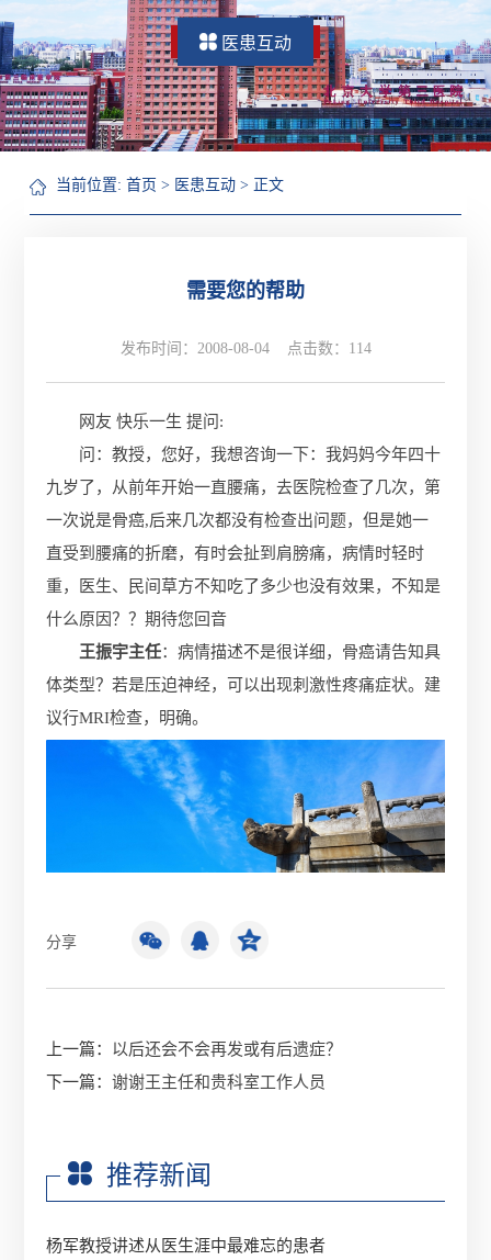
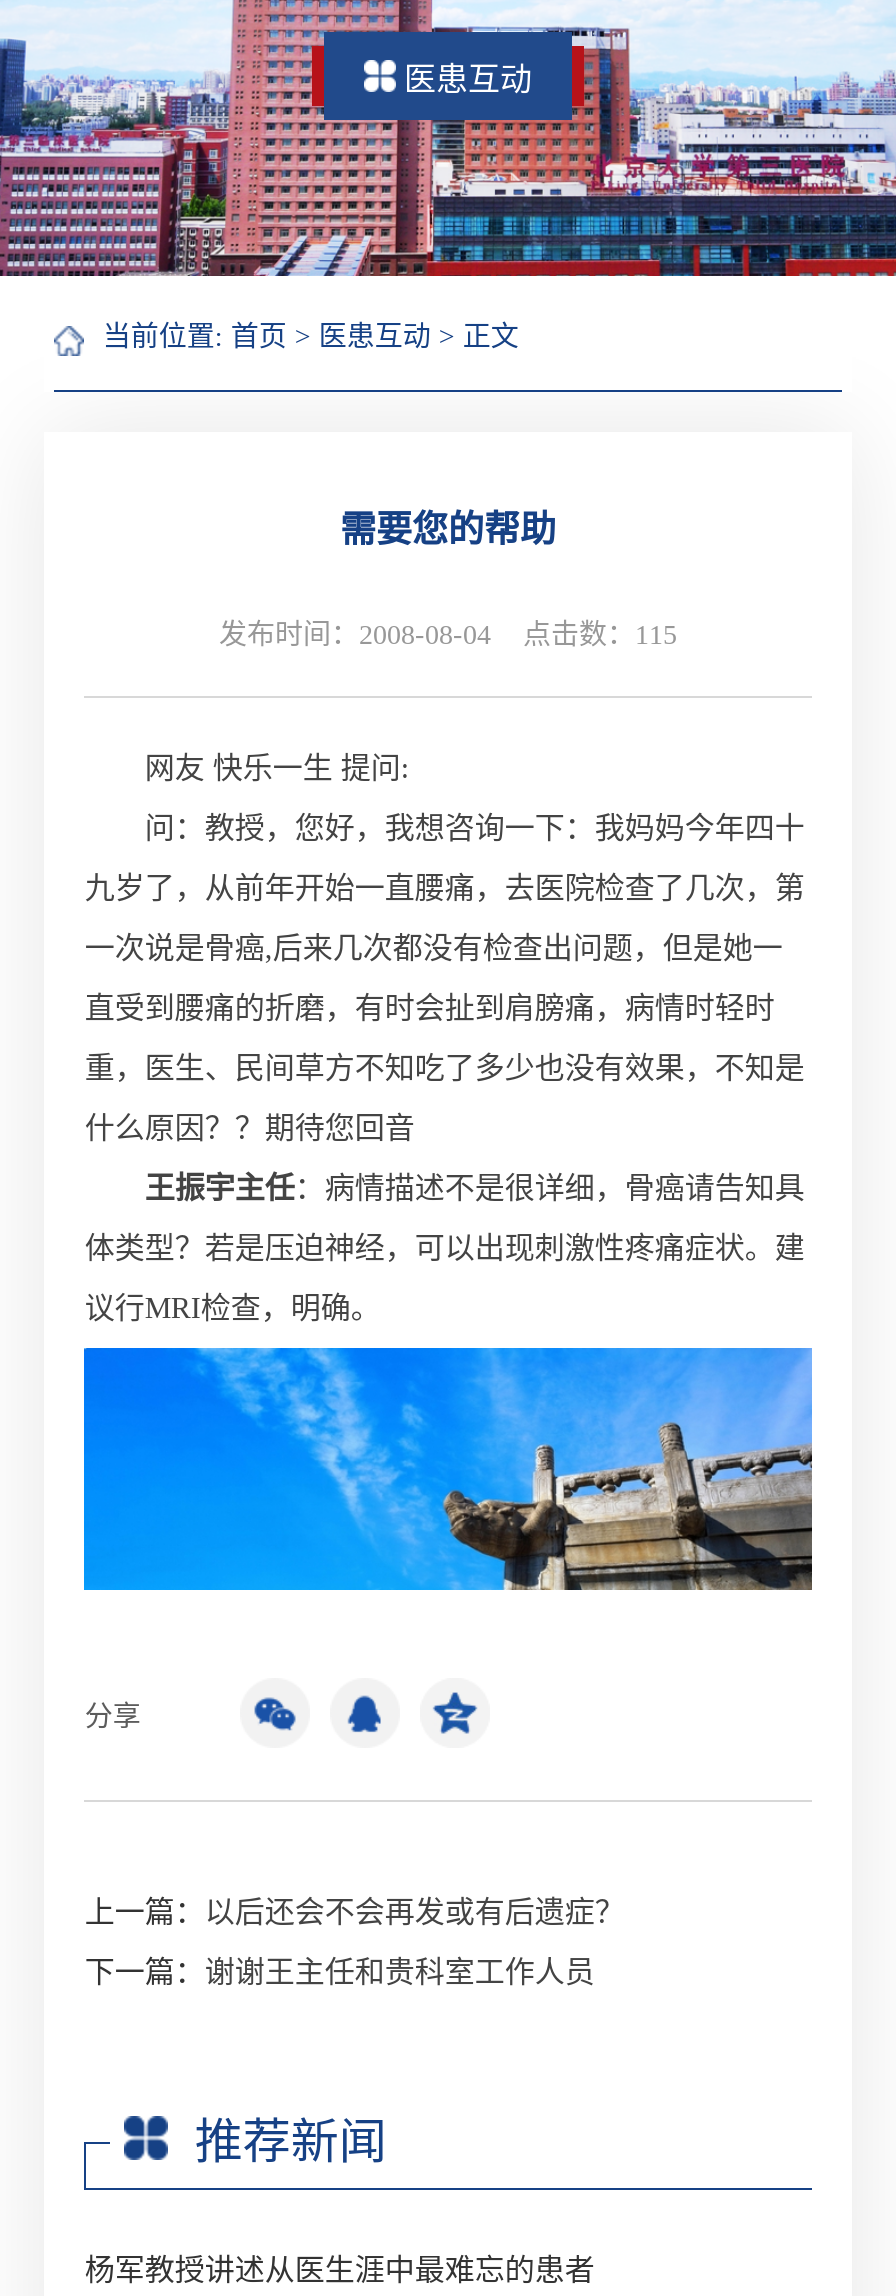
[120,340,371,357] 发布时间：2008-08-04 点击数：114 -> [219,620,677,650] 发布时间：2008-08-04 点击数：115

